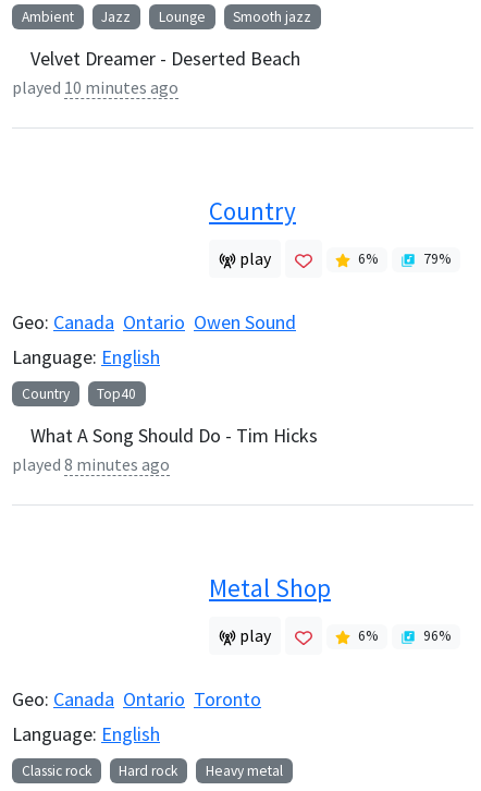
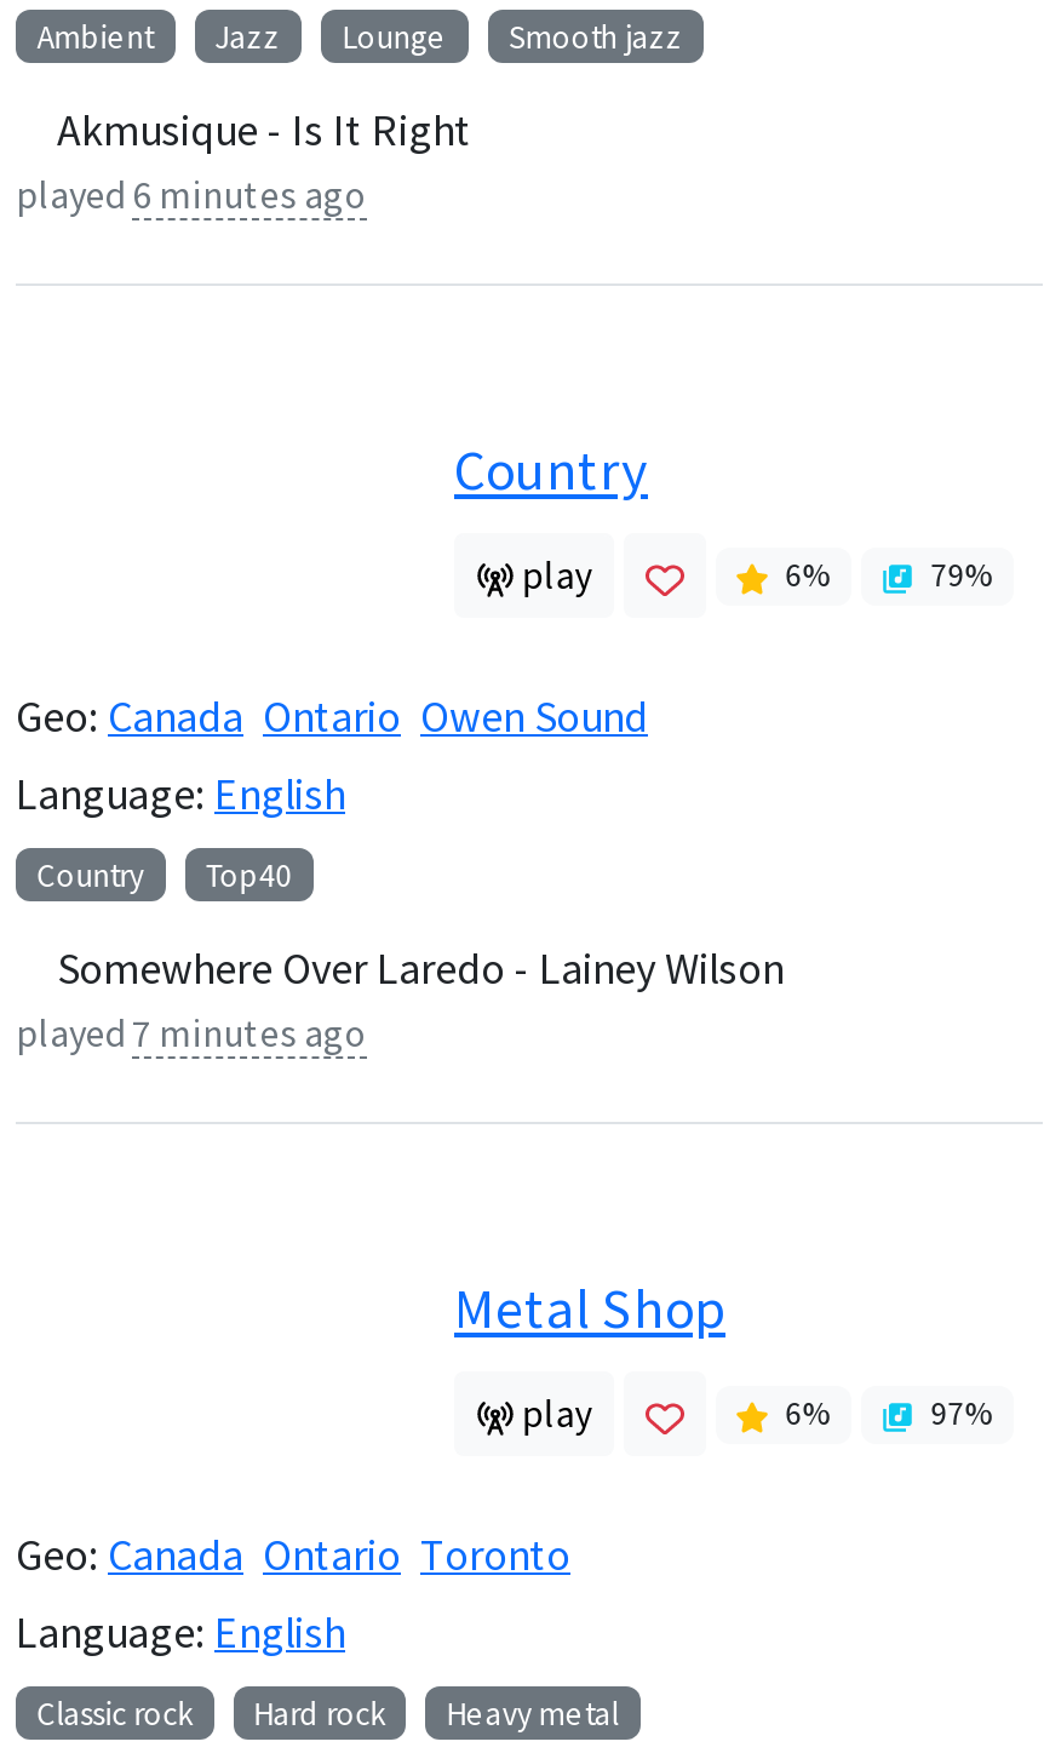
[12,46,300,98] Velvet Dreamer - Deserted Beach | played 10 minutes ago -> [16,102,471,218] Akmusique - Is It Right | played 6 minutes ago
[12,423,318,475] What A Song Should Do - Tim Hicks | played 8 minutes ago -> [16,940,784,1056] Somewhere Over Laredo - Lainey Wilson | played 7 minutes ago
[423,627,450,645] 96% -> [931,1394,991,1435] 97%

